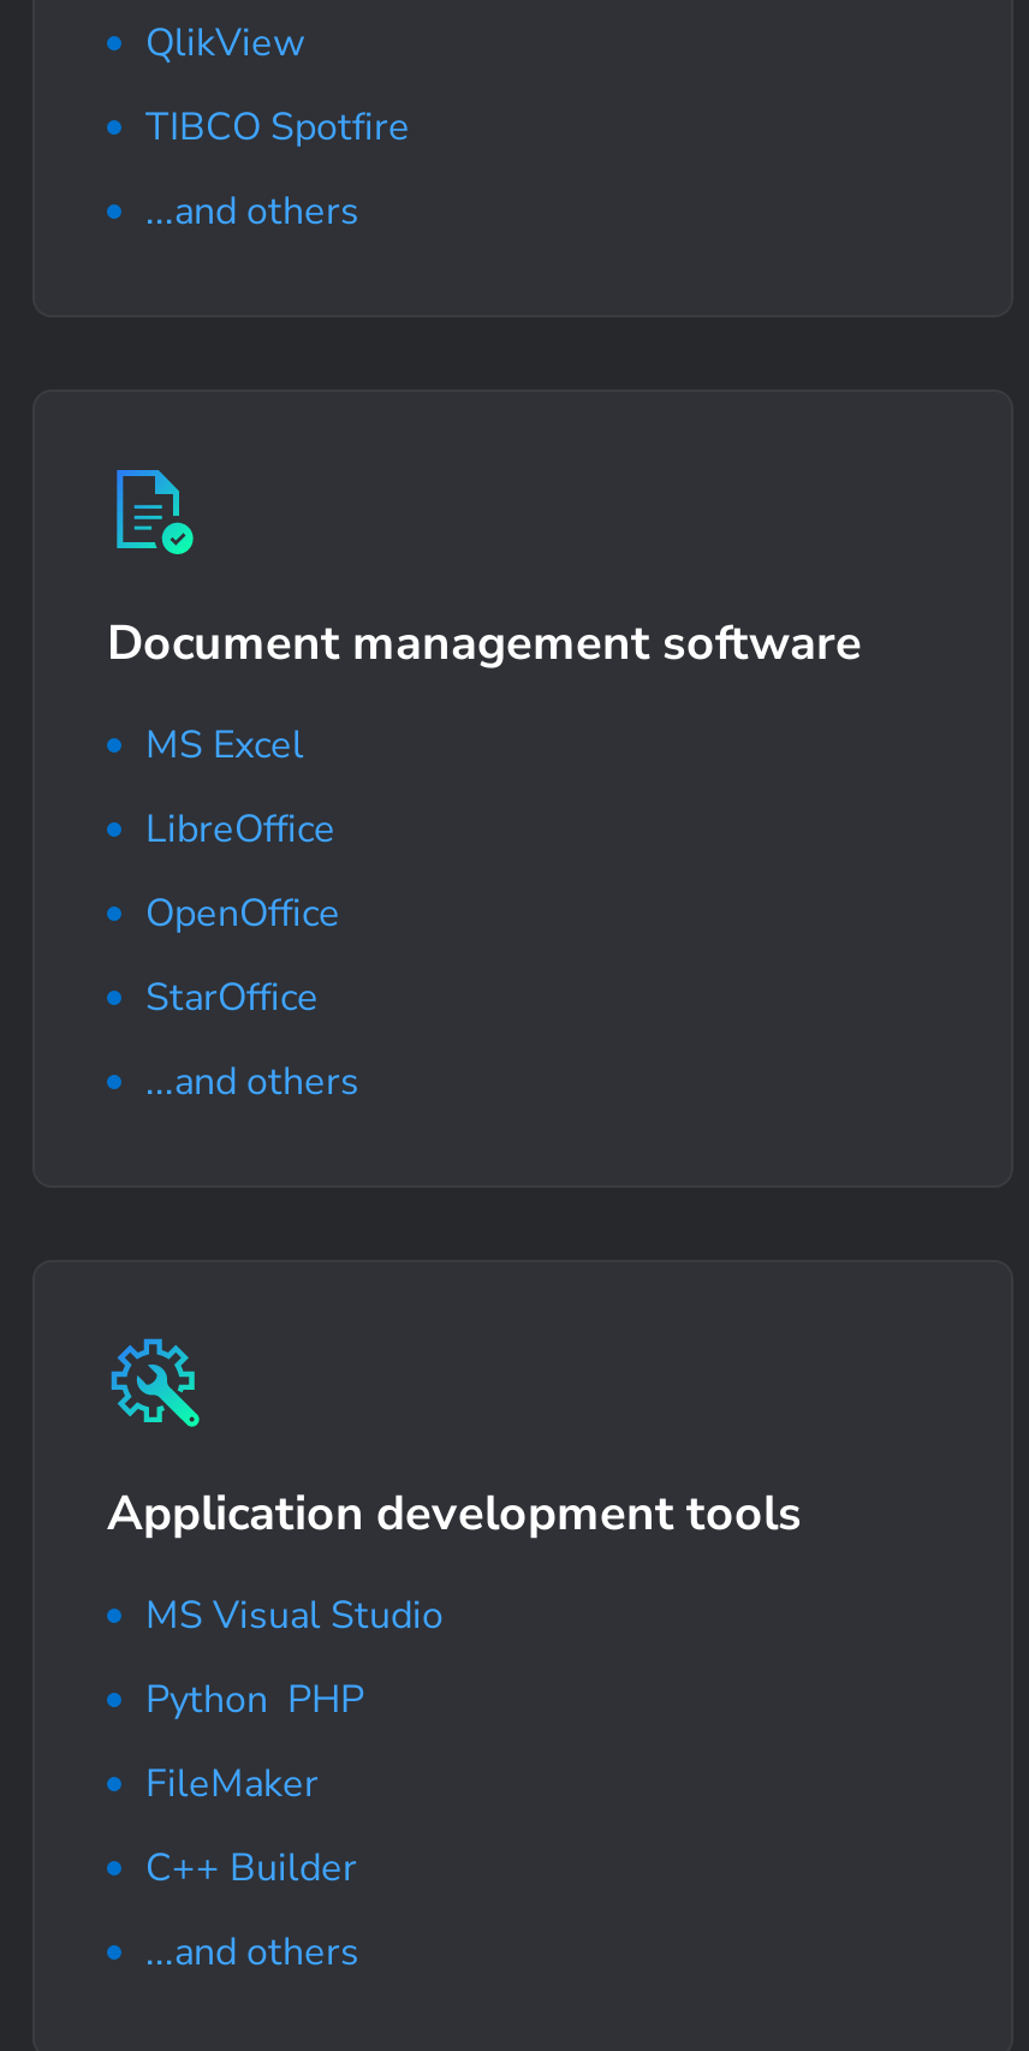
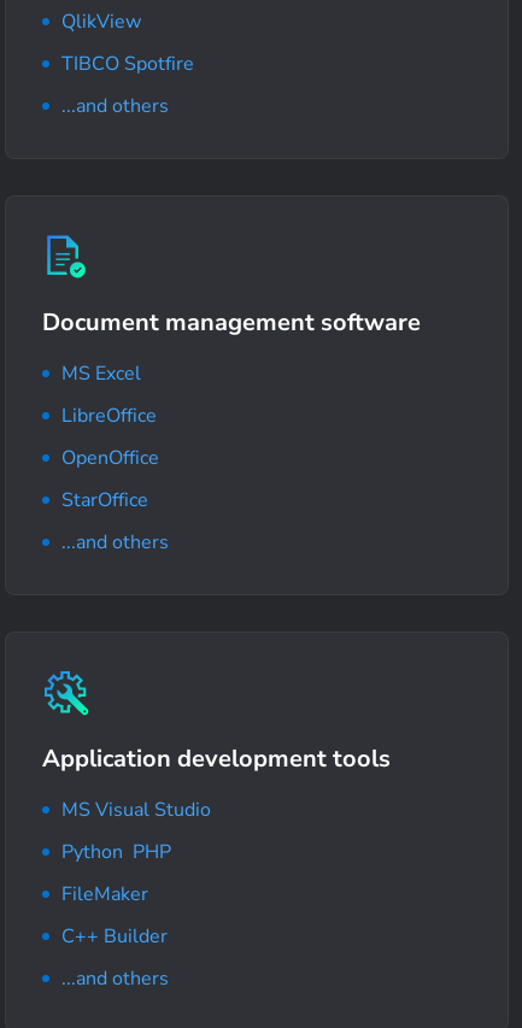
[105,466,196,558] [image] -> [46,234,92,280] [image]
[100,1337,203,1431] [image] -> [43,670,94,716] [image]

